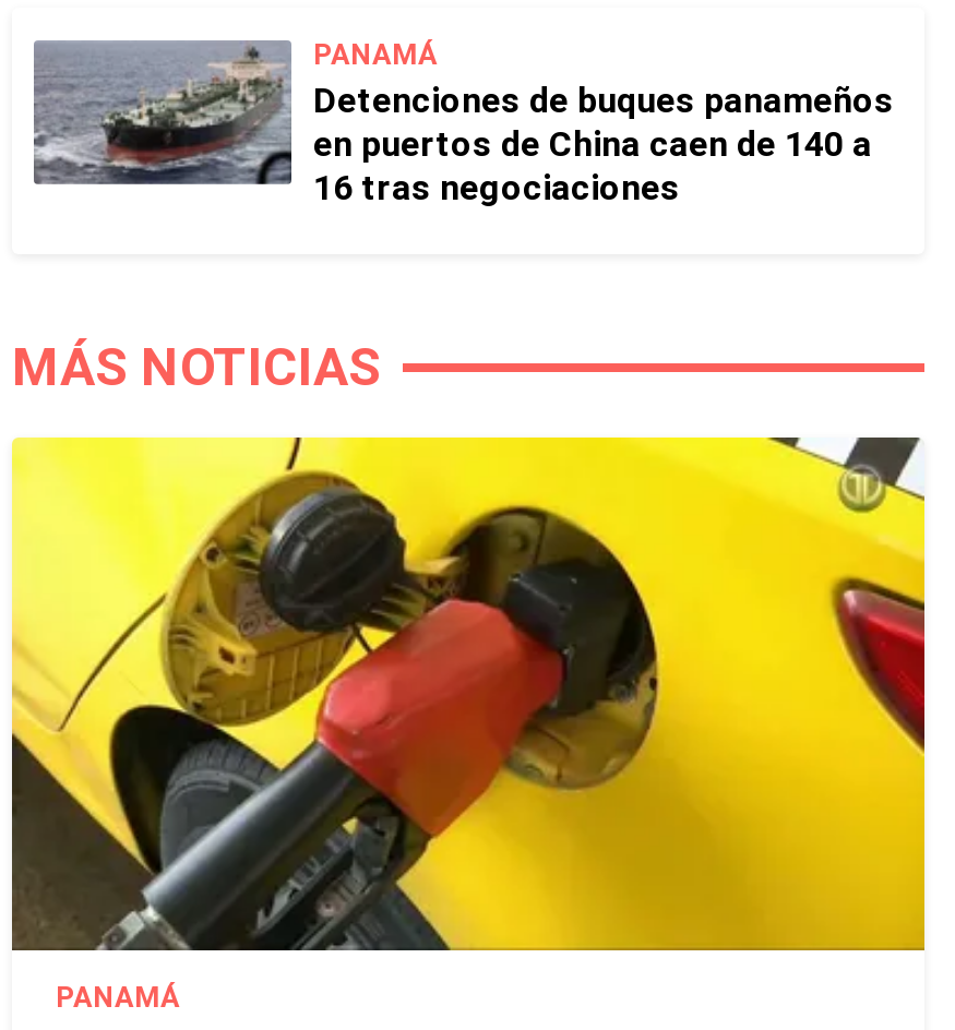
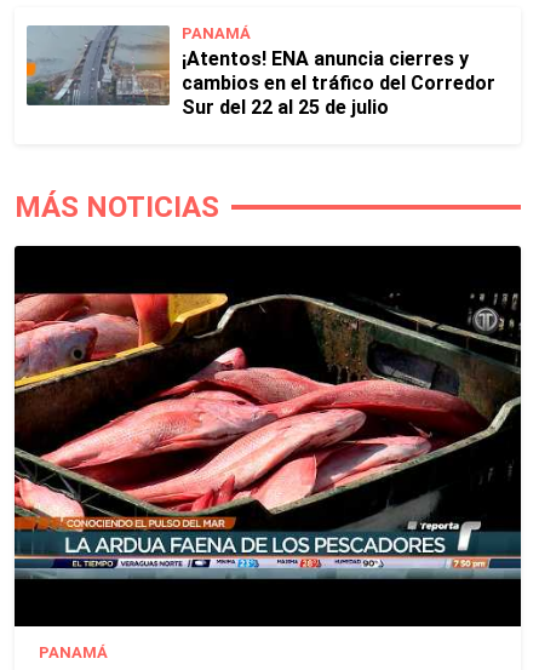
[32,44,894,207] [image] | Detenciones de buques panameños | en puertos de China caen de 140 a | 16 tras negociaciones -> [25,25,495,119] [image] | ¡Atentos! ENA anuncia cierres y | cambios en el tráfico del Corredor | Sur del 22 al 25 de julio
[10,436,927,951] [image] -> [13,245,522,628] [image]

